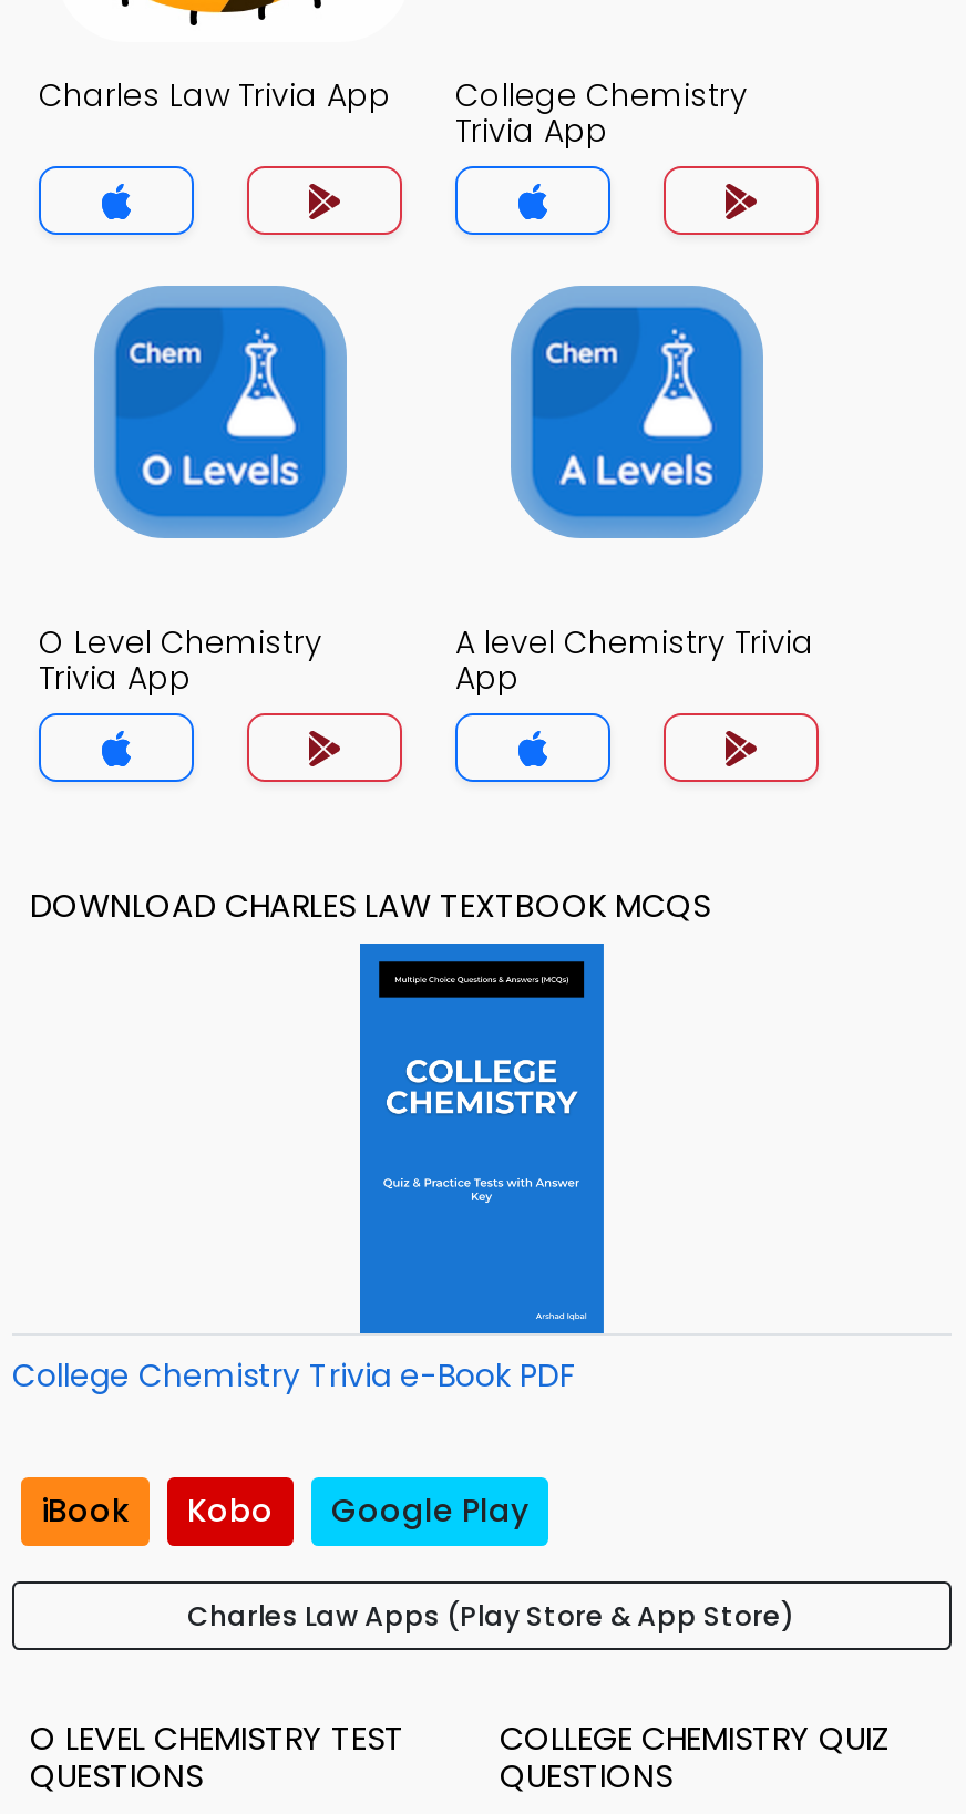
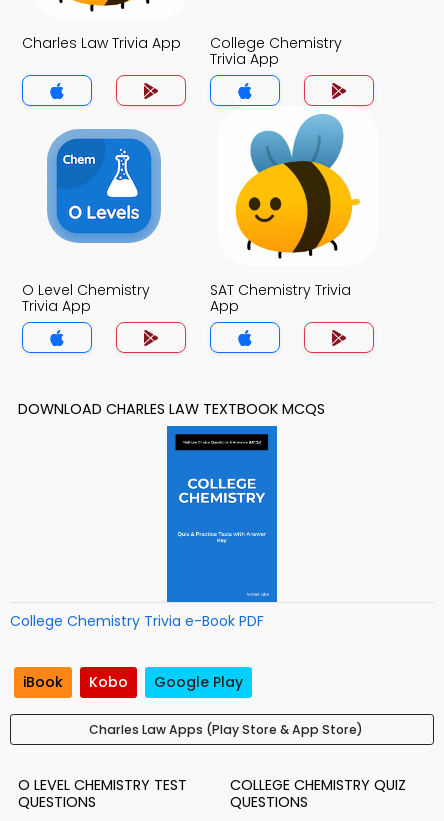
[455,252,814,664] [image] | A level Chemistry Trivia -> [210,113,361,300] [image] | SAT Chemistry Trivia

